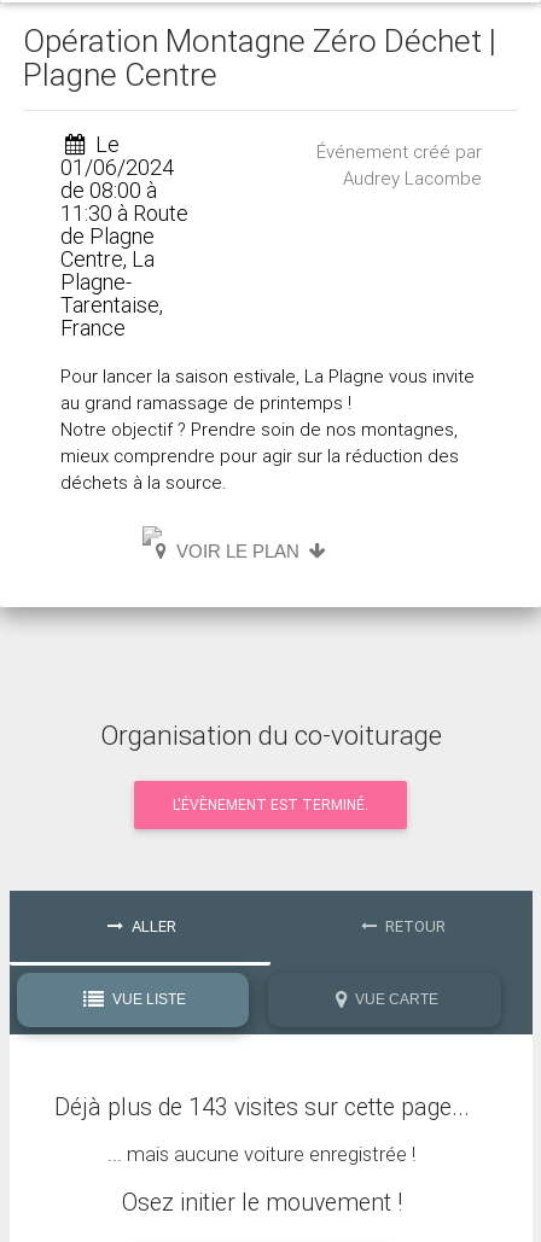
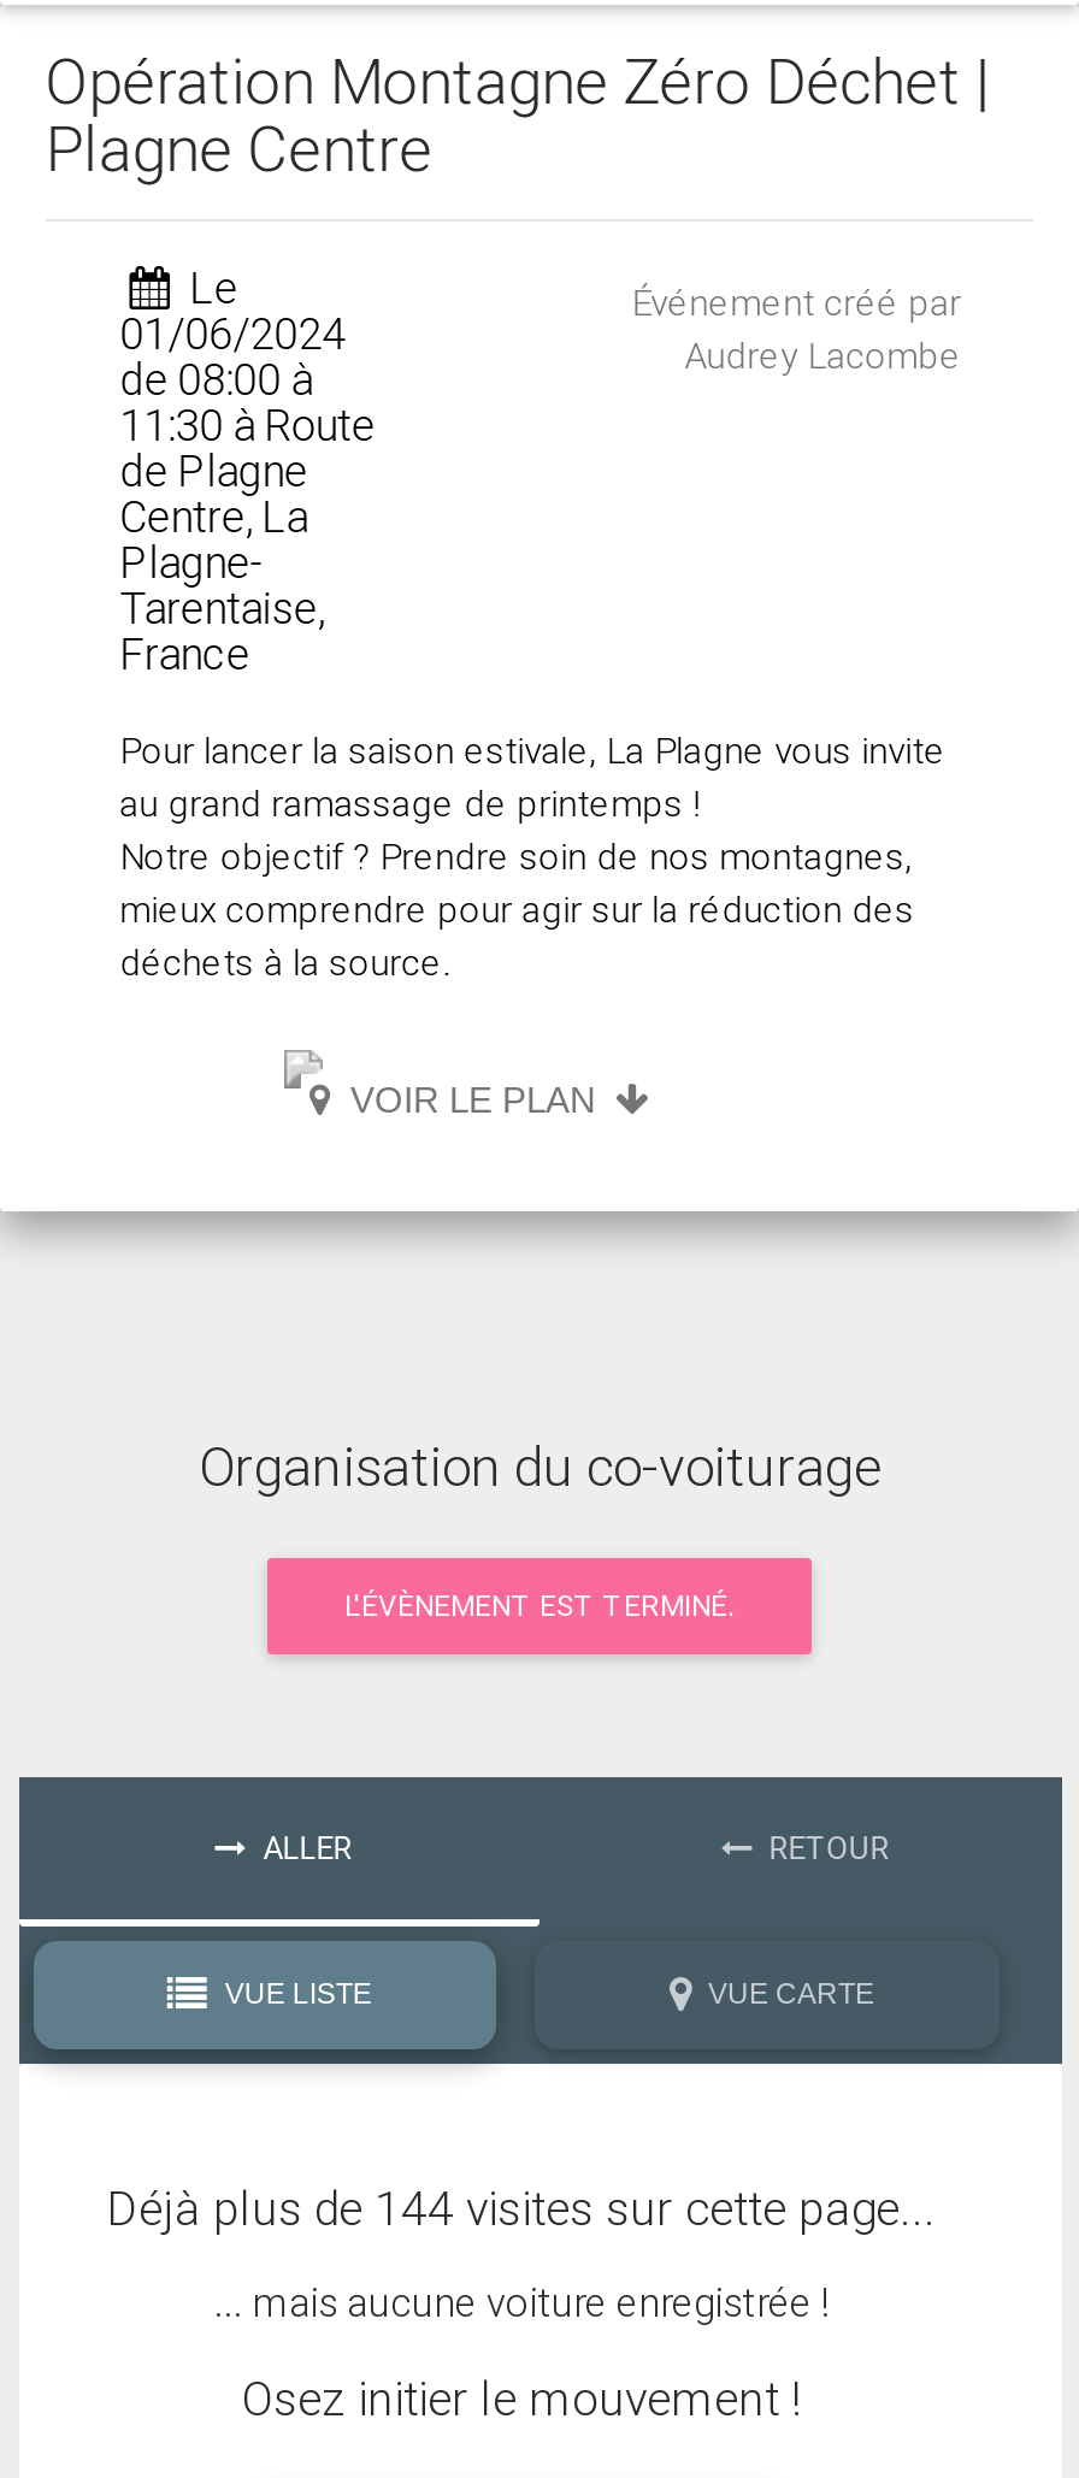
[54,1091,469,1121] Déjà plus de 143 visites sur cette page... -> [107,2176,936,2236] Déjà plus de 144 visites sur cette page...

